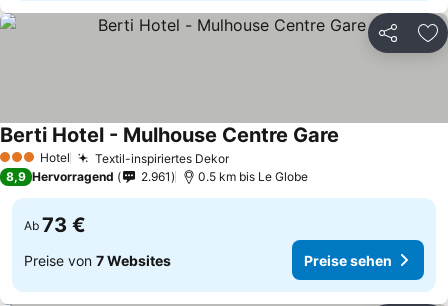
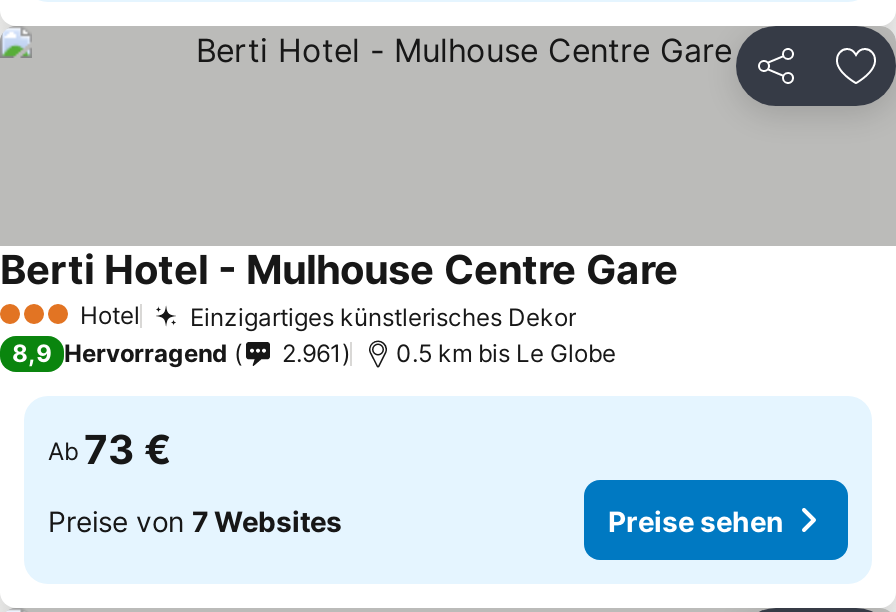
[95,150,229,165] Textil-inspiriertes Dekor -> [190,301,576,331] Einzigartiges künstlerisches Dekor

